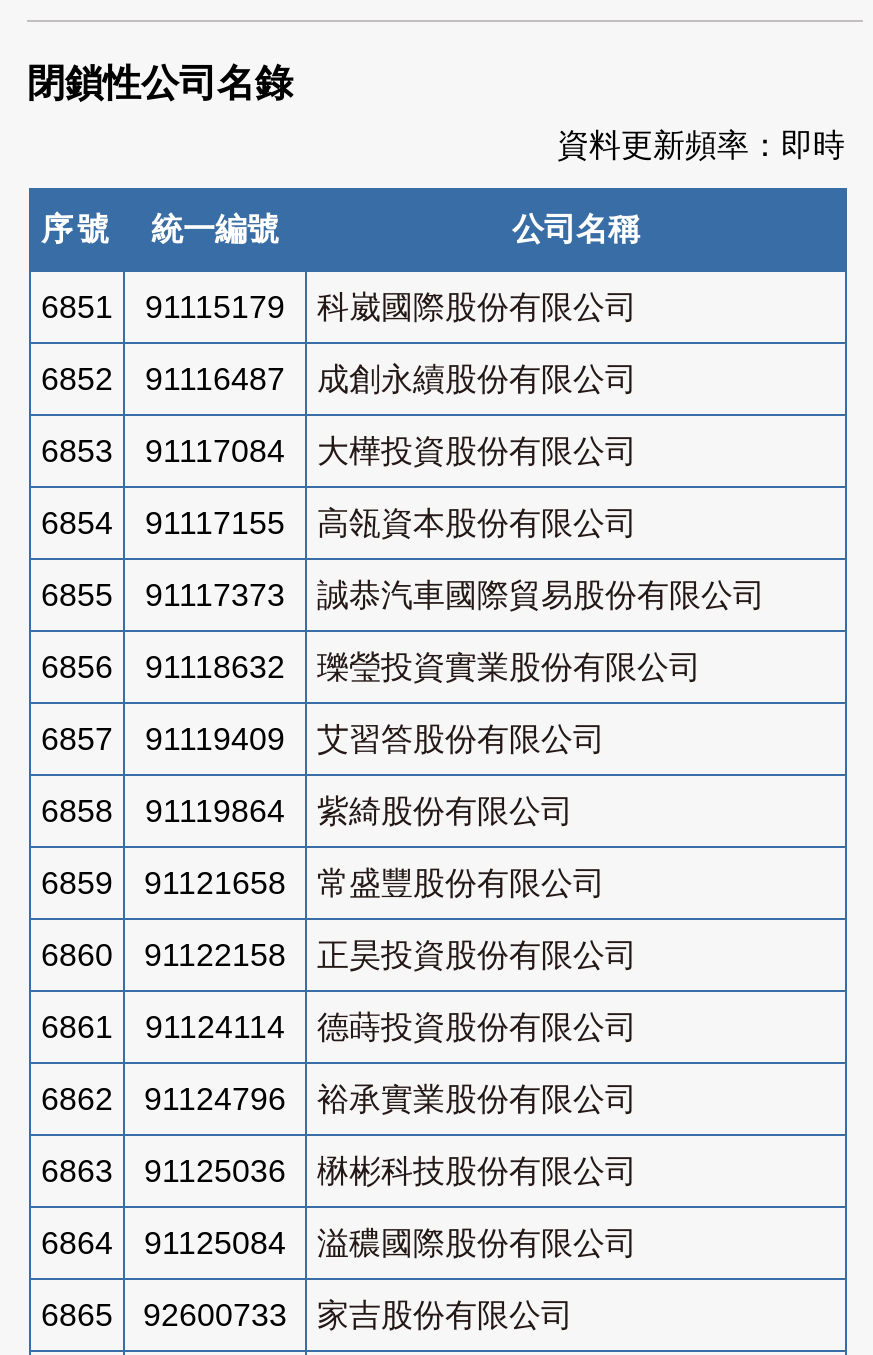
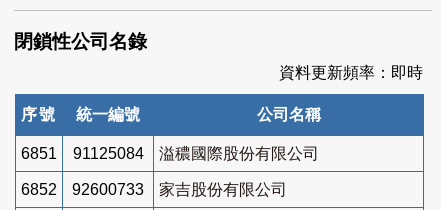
[41,290,765,1260] 91115179 | 科崴國際股份有限公司 | 6852 | 91116487 | 成創永續股份有限公司 | 6853 | 91117084 | 大樺投資股份有限公司 | 6854 | 91117155 | 高瓴資本股份有限公司 | 6855 | 91117373 | 誠恭汽車國際貿易股份有限公司 | 6856 | 91118632 | 瓅瑩投資實業股份有限公司 | 6857 | 91119409 | 艾習答股份有限公司 | 6858 | 91119864 | 紫綺股份有限公司 | 6859 | 91121658 | 常盛豐股份有限公司 | 6860 | 91122158 | 正昊投資股份有限公司 | 6861 | 91124114 | 德蒔投資股份有限公司 | 6862 | 91124796 | 裕承實業股份有限公司 | 6863 | 91125036 | 楙彬科技股份有限公司 | 6864 -> none
[41,1298,573,1332] 6865 92600733 家吉股份有限公司 -> [21,181,287,198] 6852 92600733 家吉股份有限公司

